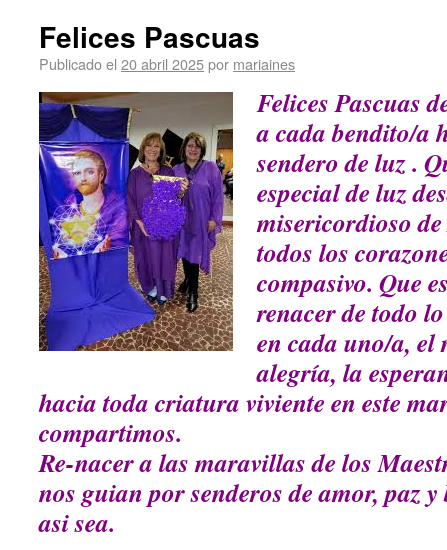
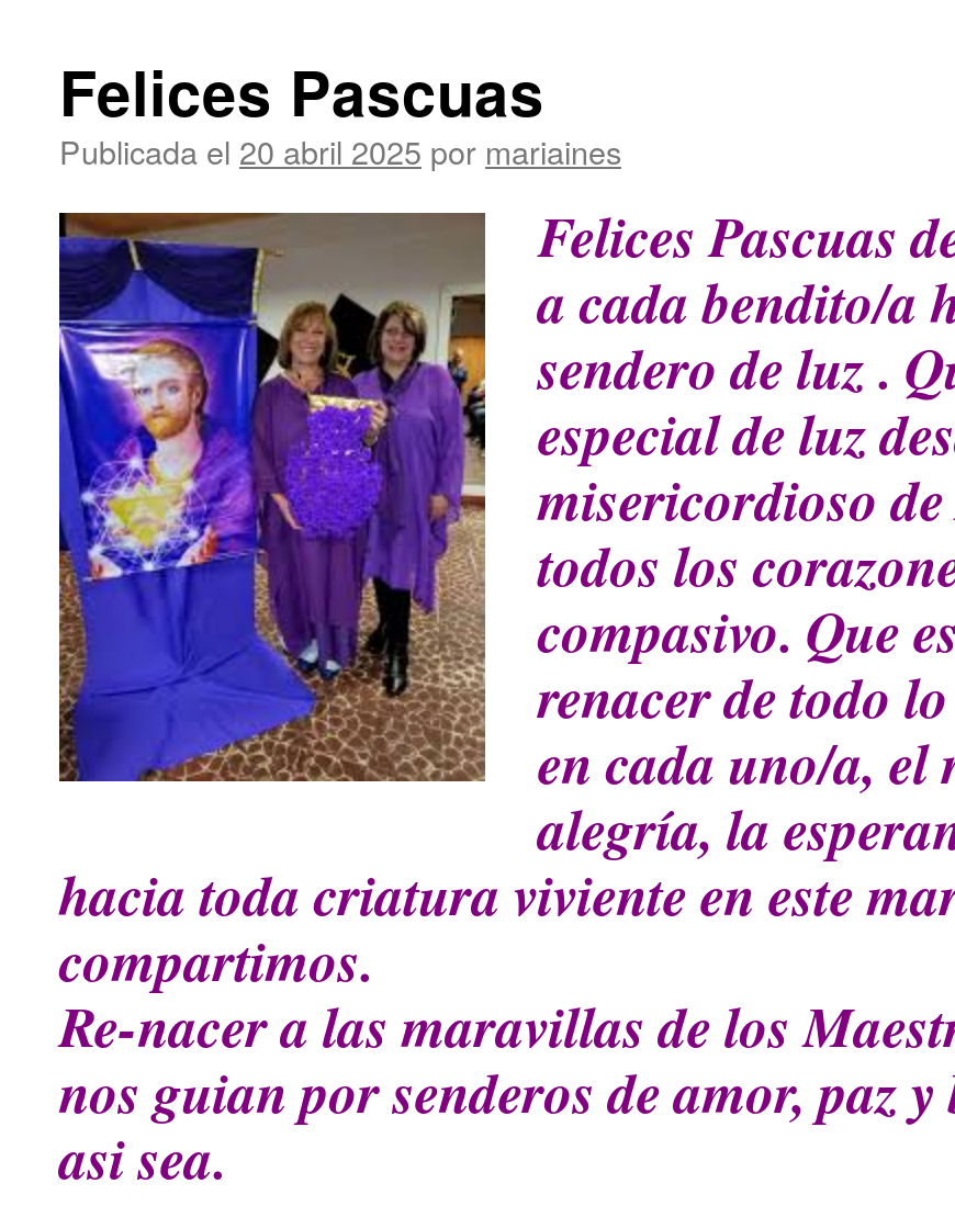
[39,53,295,74] Publicado el 20 abril 2025 por mariaines -> [59,127,621,173] Publicada el 20 abril 2025 por mariaines

